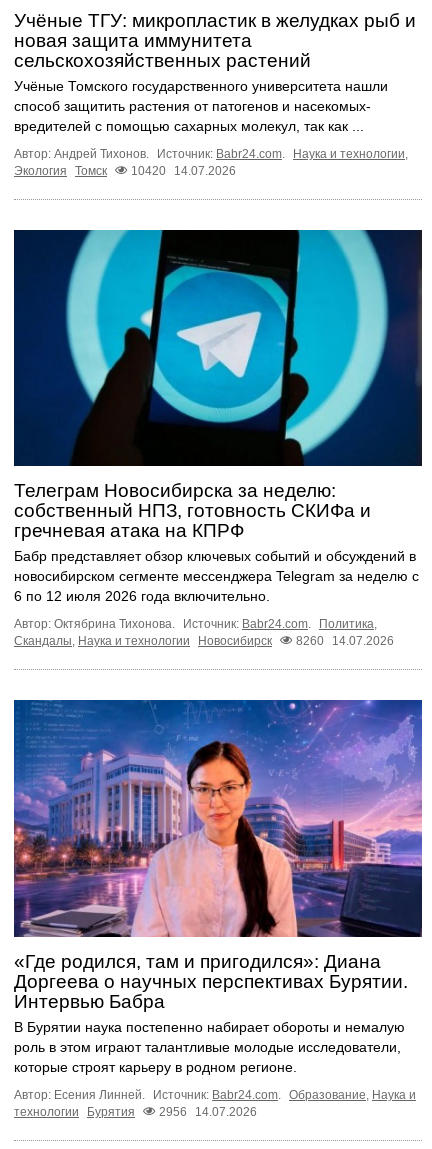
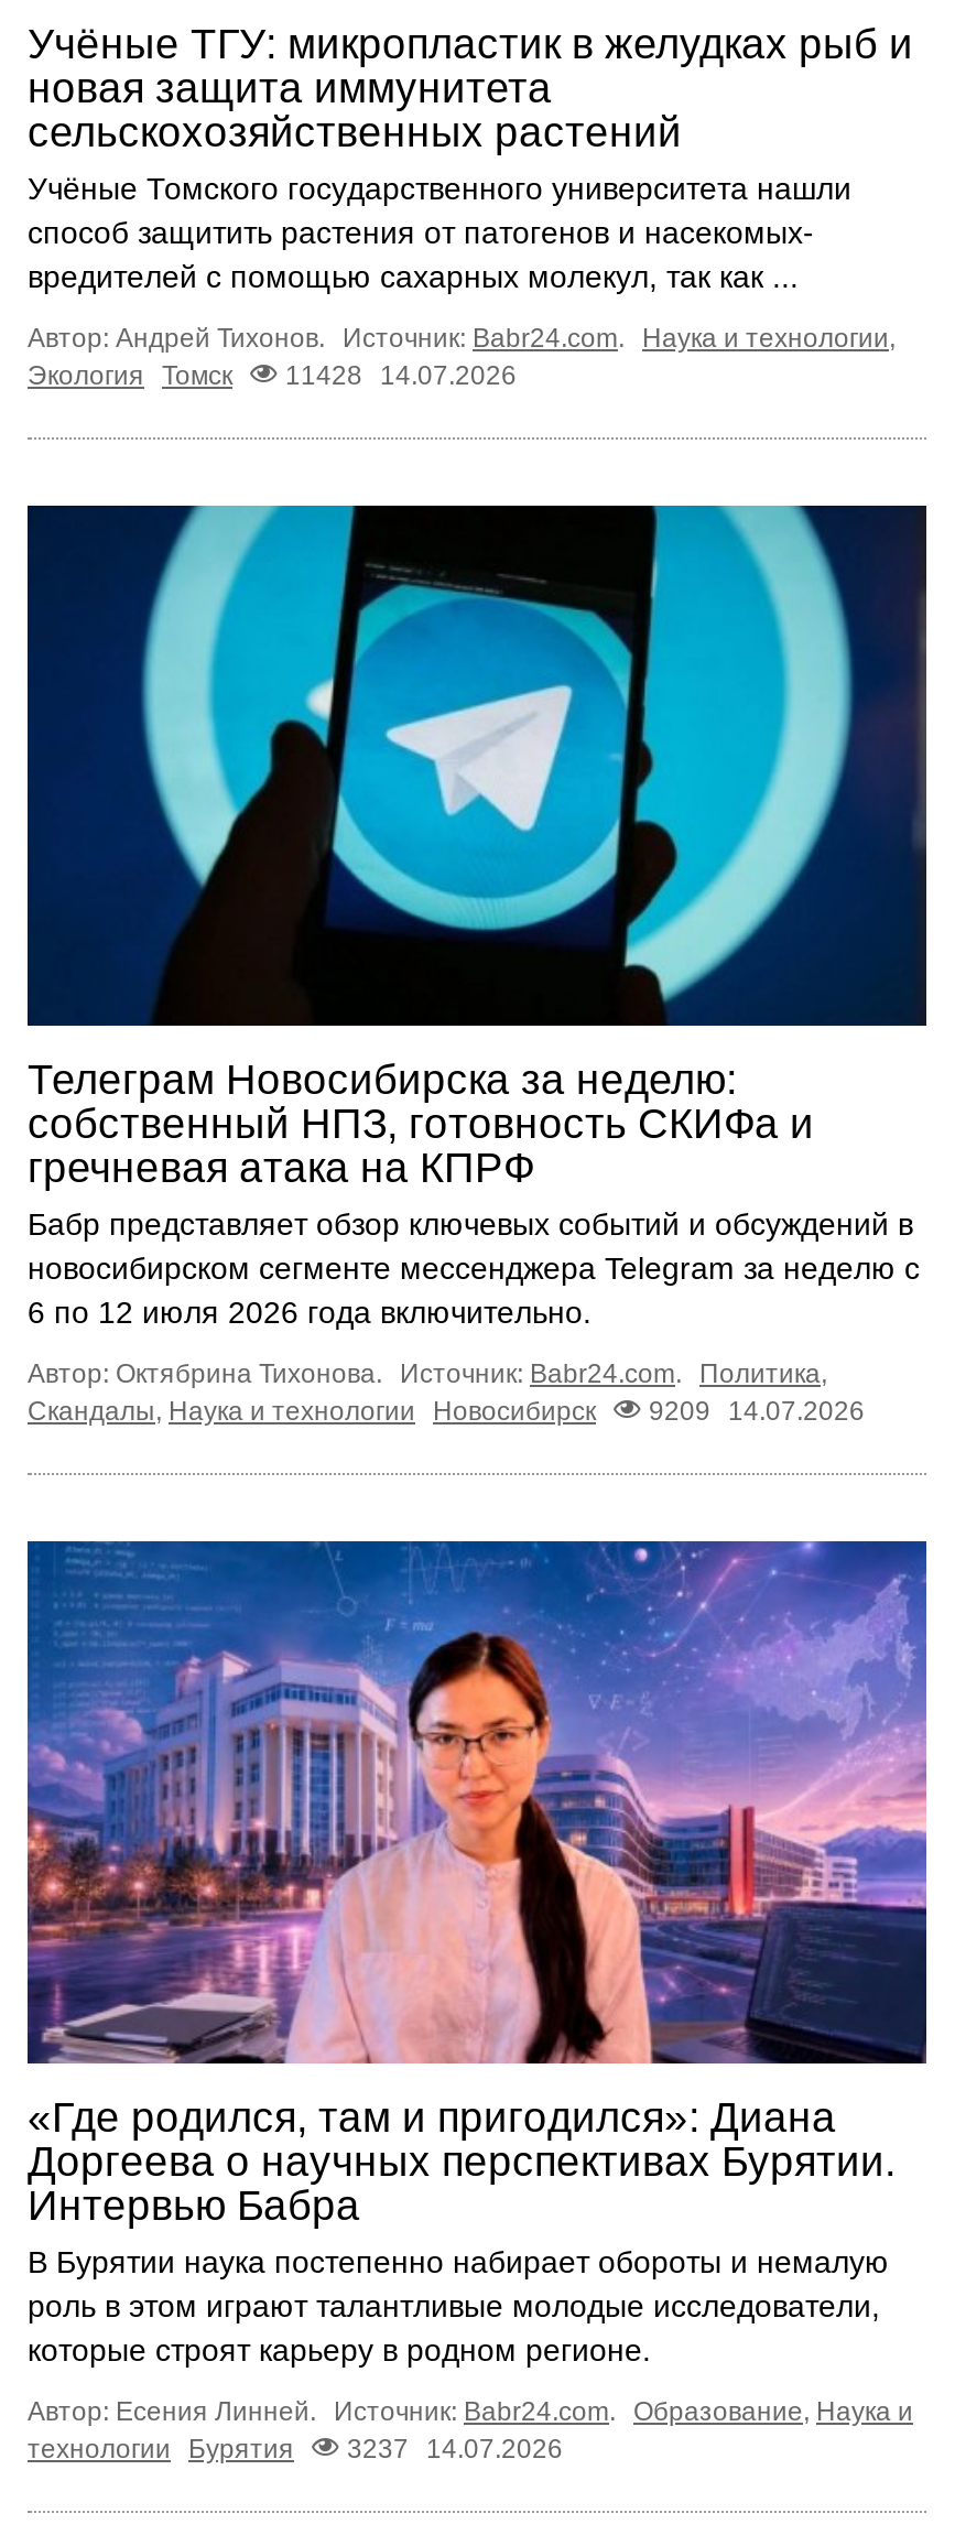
[14,164,236,178] Экология Томск 10420 14.07.2026 -> [28,360,517,390] Экология Томск 11428 14.07.2026
[14,634,394,648] Скандалы, Наука и технологии Новосибирск 8260 14.07.2026 -> [28,1397,865,1428] Скандалы, Наука и технологии Новосибирск 9209 14.07.2026
[14,1105,257,1119] технологии Бурятия 2956 14.07.2026 -> [28,2434,563,2465] технологии Бурятия 3237 14.07.2026

